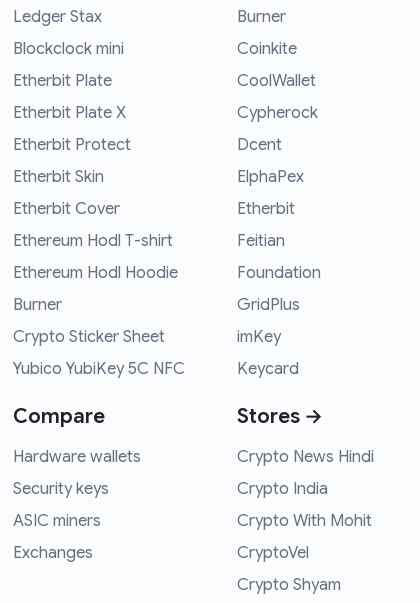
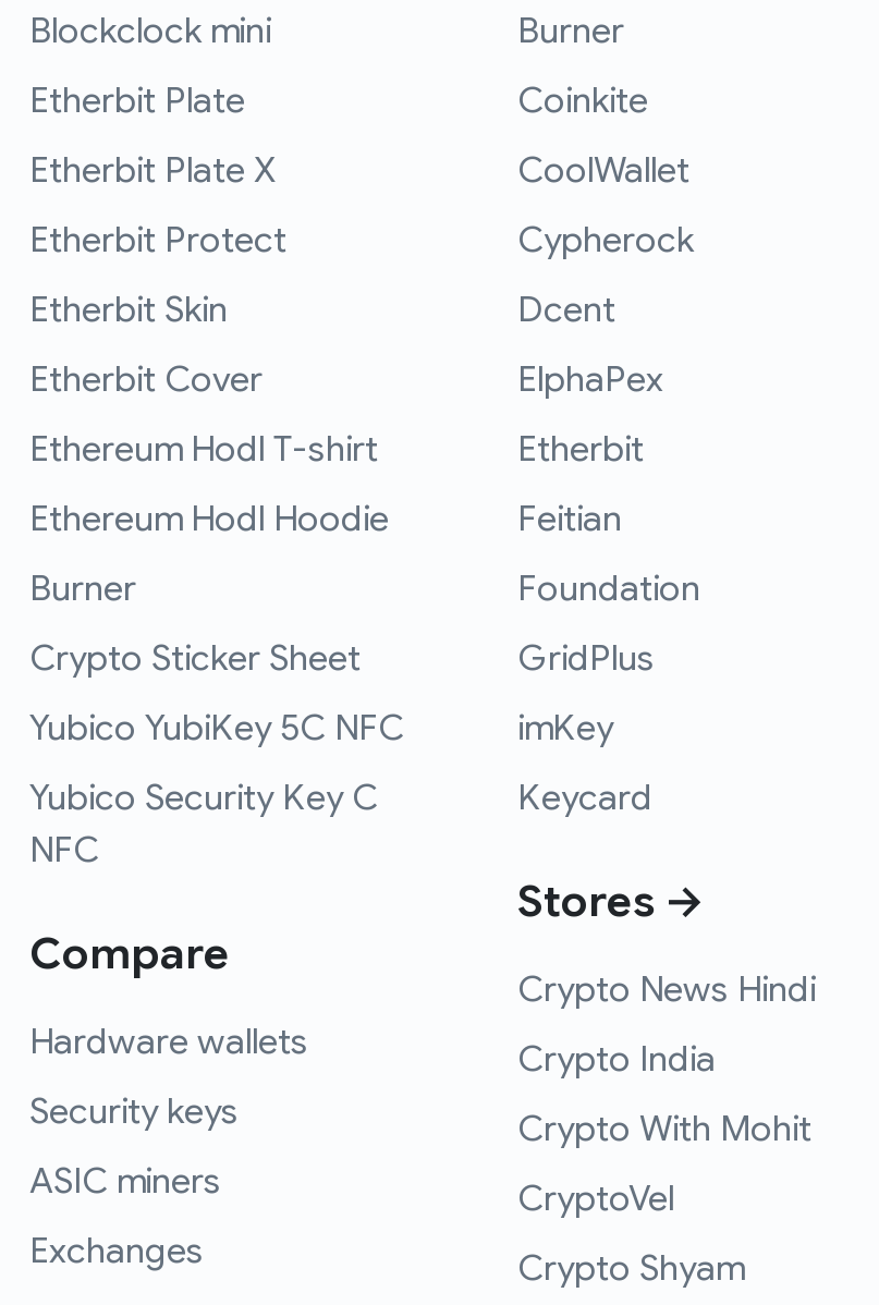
[13,7,102,27] Ledger Stax -> none
moved [13,39,185,379] -> [29,10,404,751]: Blockclock mini | Etherbit Plate | Etherbit Plate X | ... | Crypto Sticker Sheet | Yubico YubiKey 5C NFC
none -> [29,777,378,873] Yubico Security Key C | NFC
moved [13,404,141,563] -> [29,928,308,1274]: Compare | Hardware wallets | Security keys | ASIC miners | Exchanges

